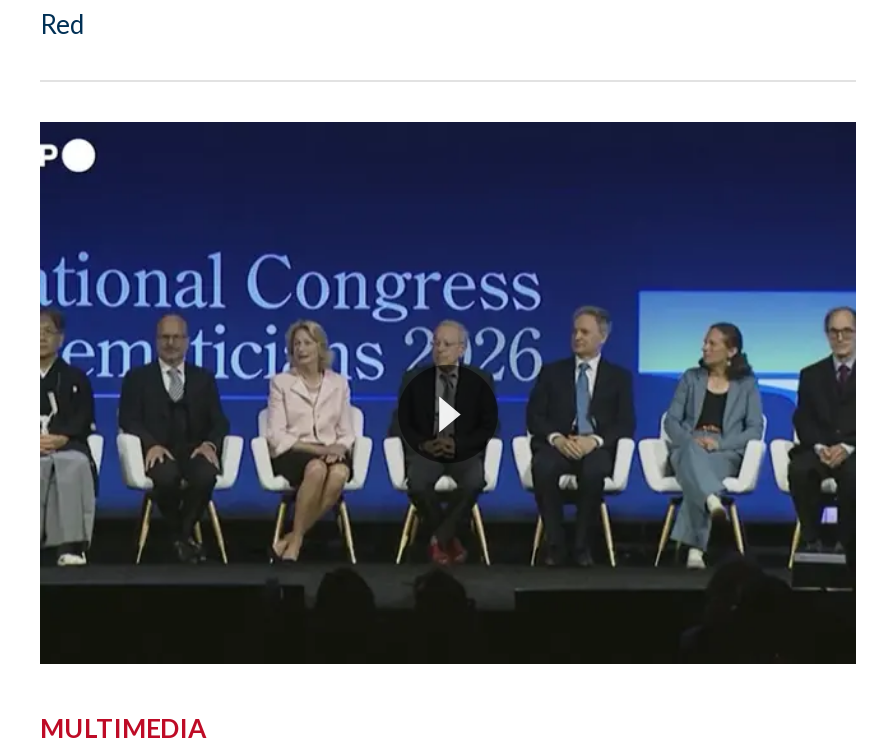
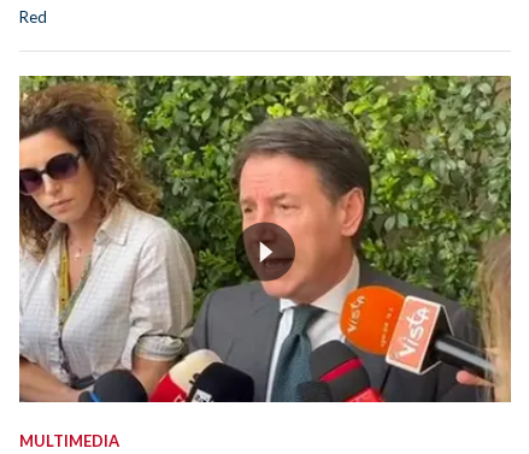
[38,120,858,666] [image] -> [18,75,512,403] [image]

